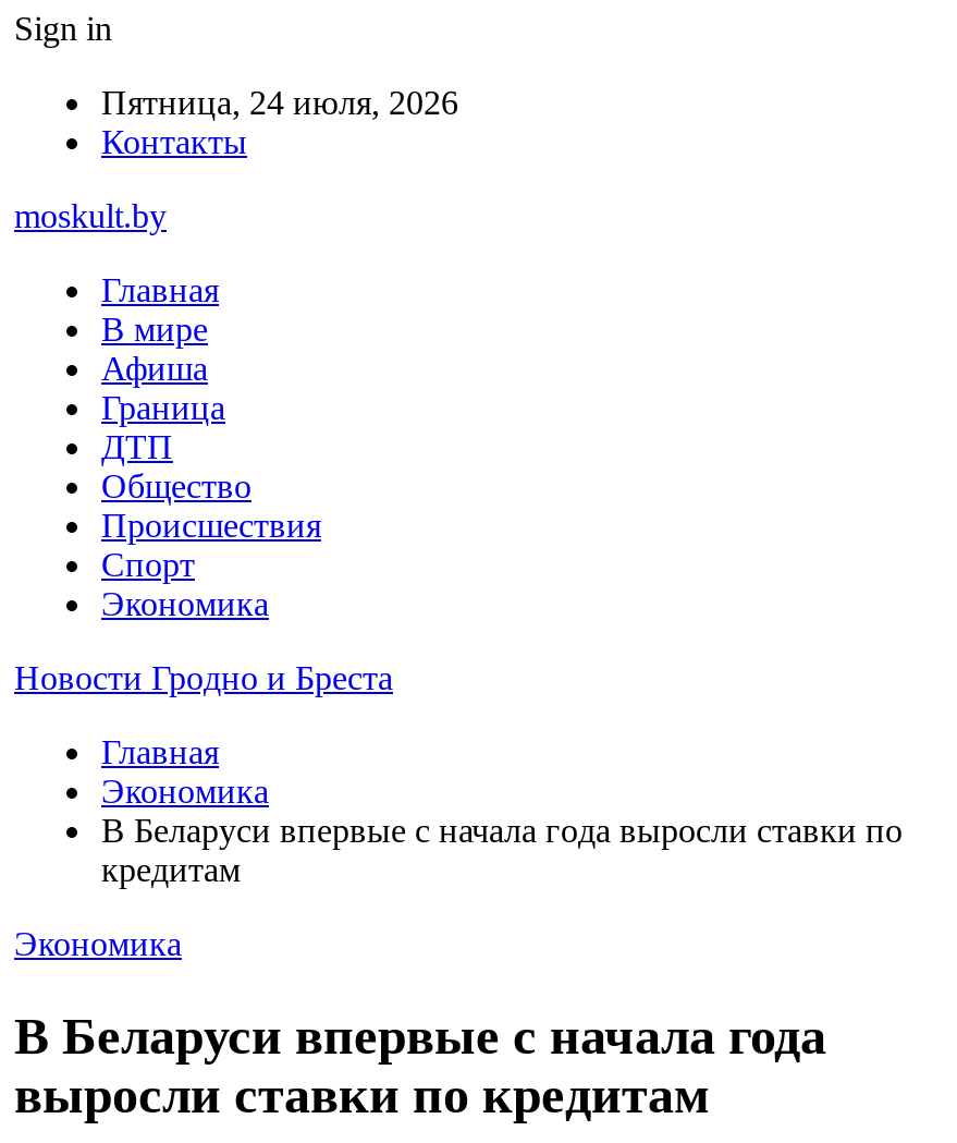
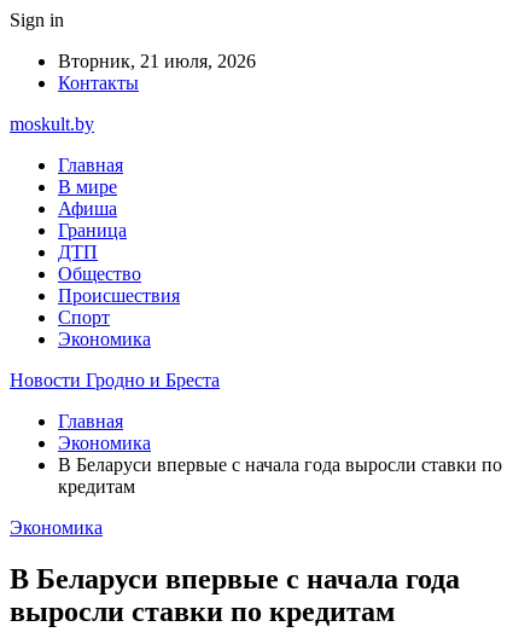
[101,84,458,121] Пятница, 24 июля, 2026 -> [58,51,256,71] Вторник, 21 июля, 2026

